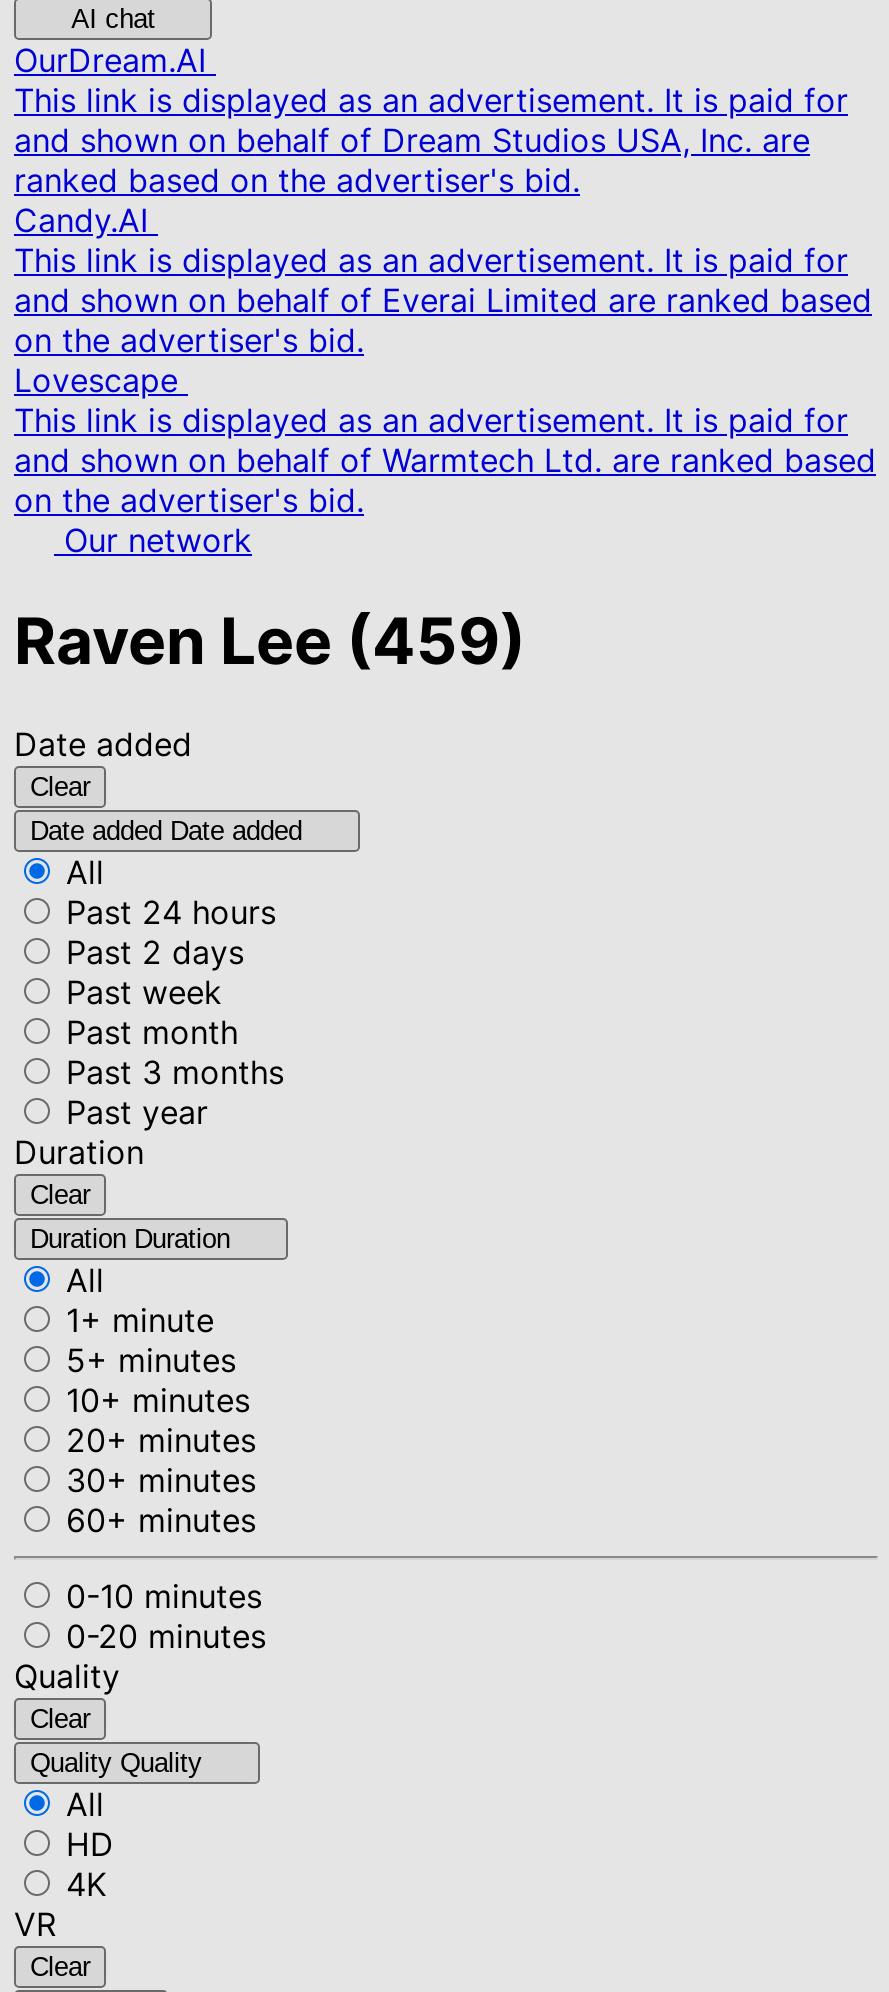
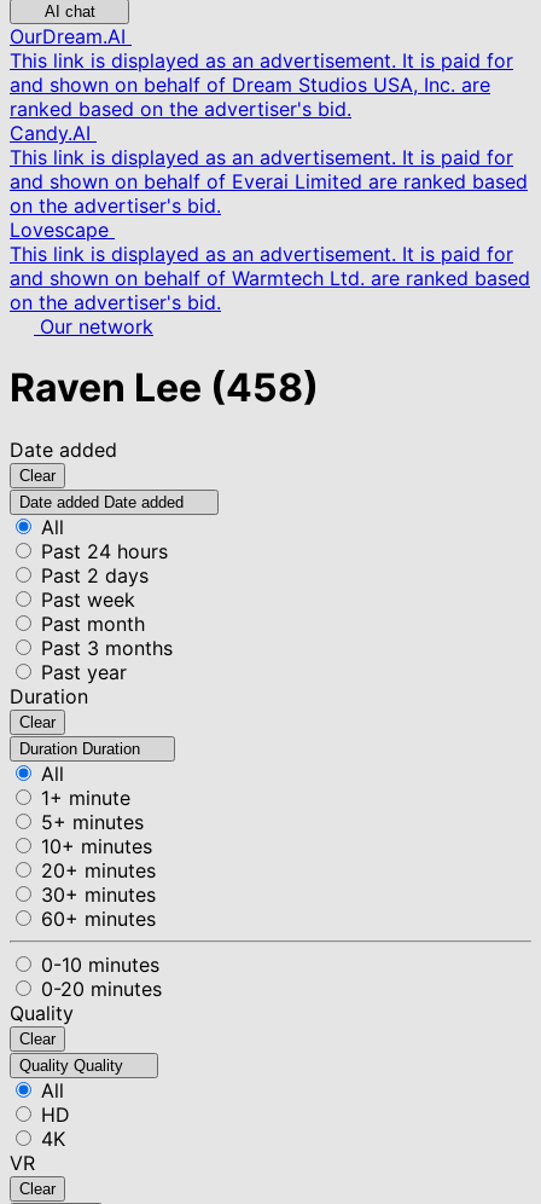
[14,603,526,681] Raven Lee (459) -> [10,364,319,411] Raven Lee (458)

